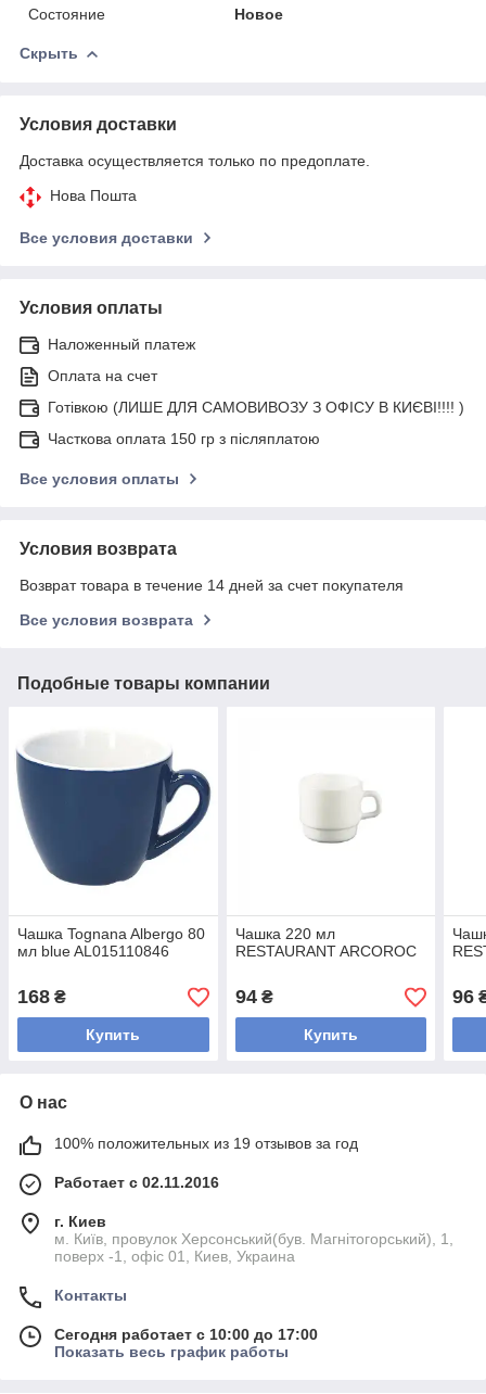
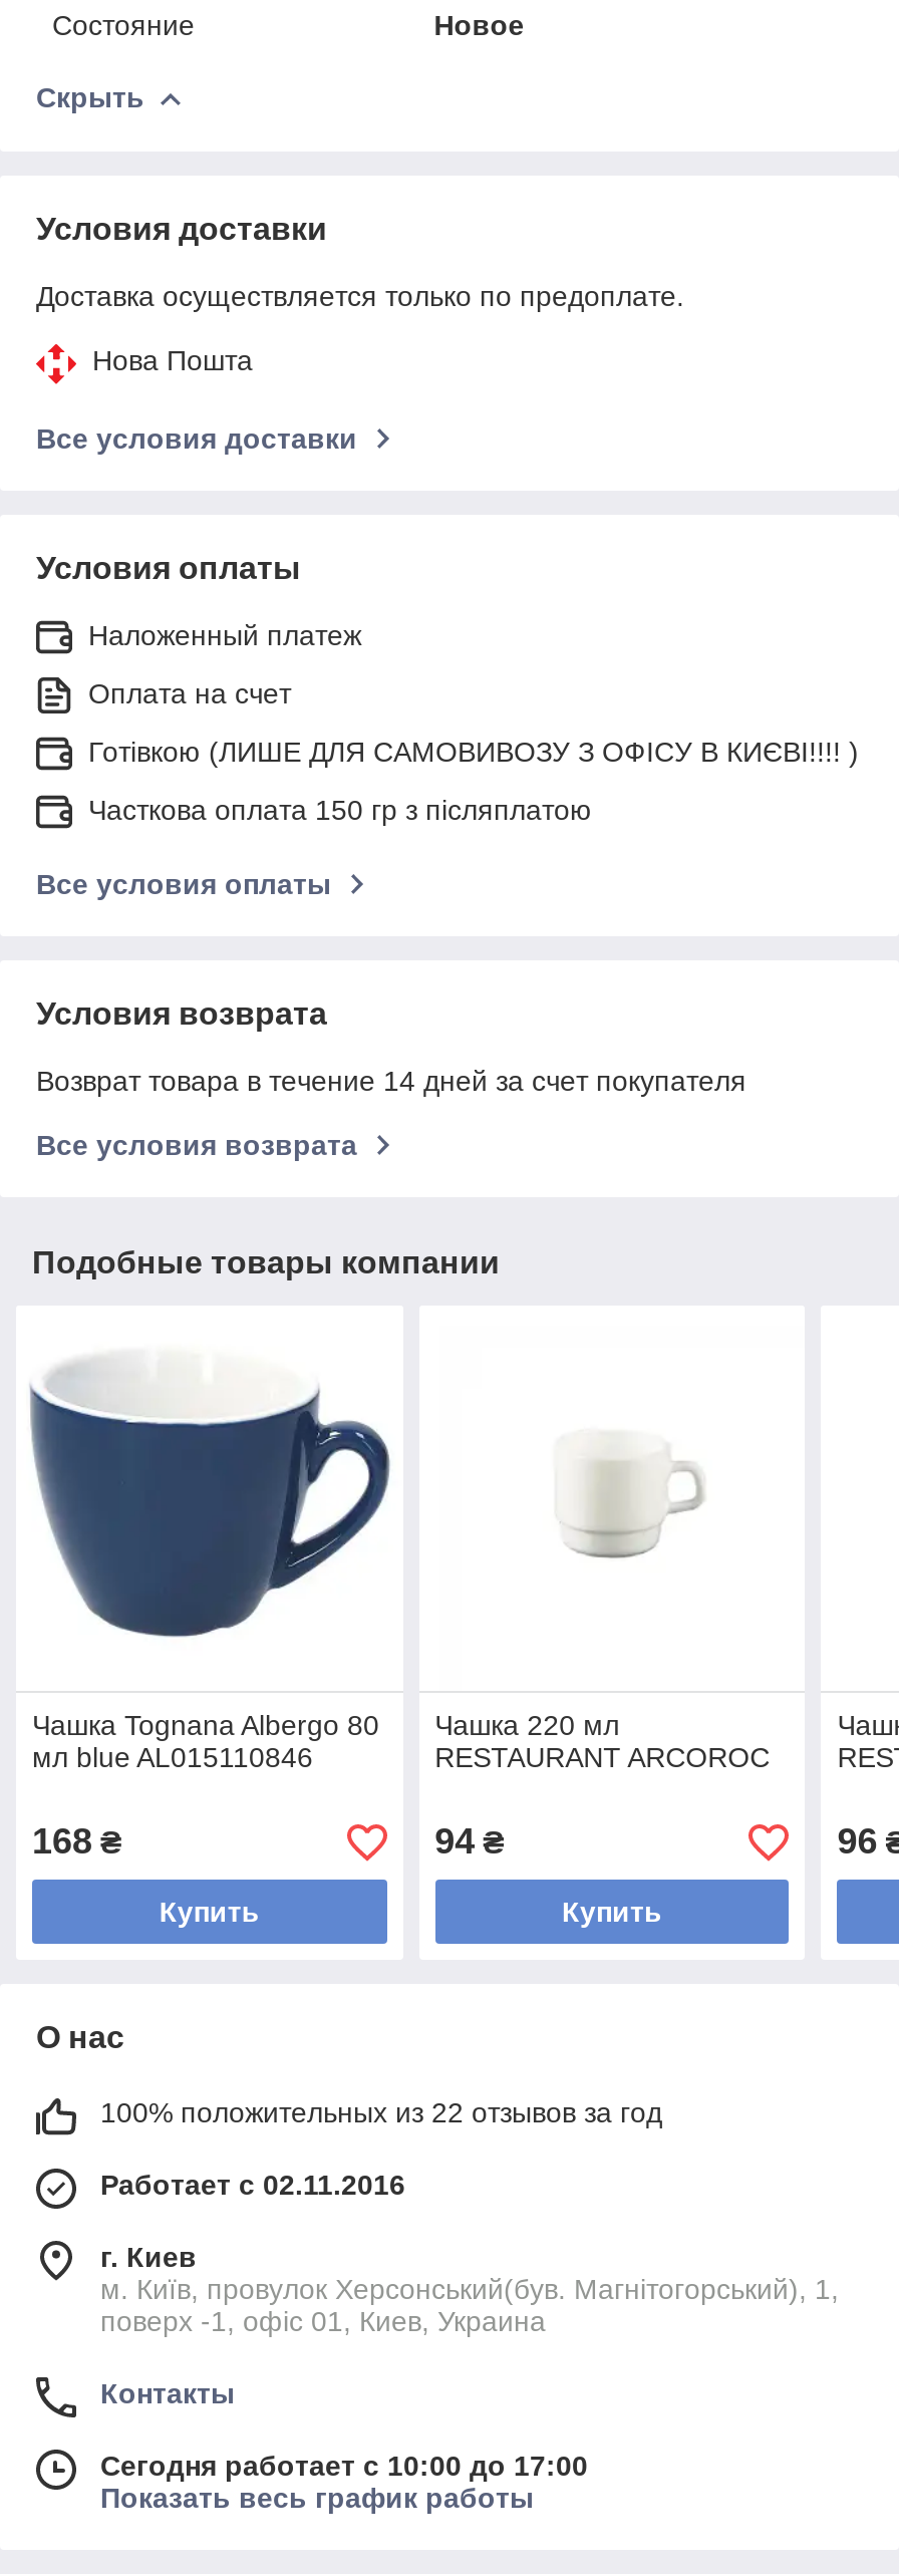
[54,1135,358,1152] 100% положительных из 19 отзывов за год -> [100,2097,662,2129] 100% положительных из 22 отзывов за год

